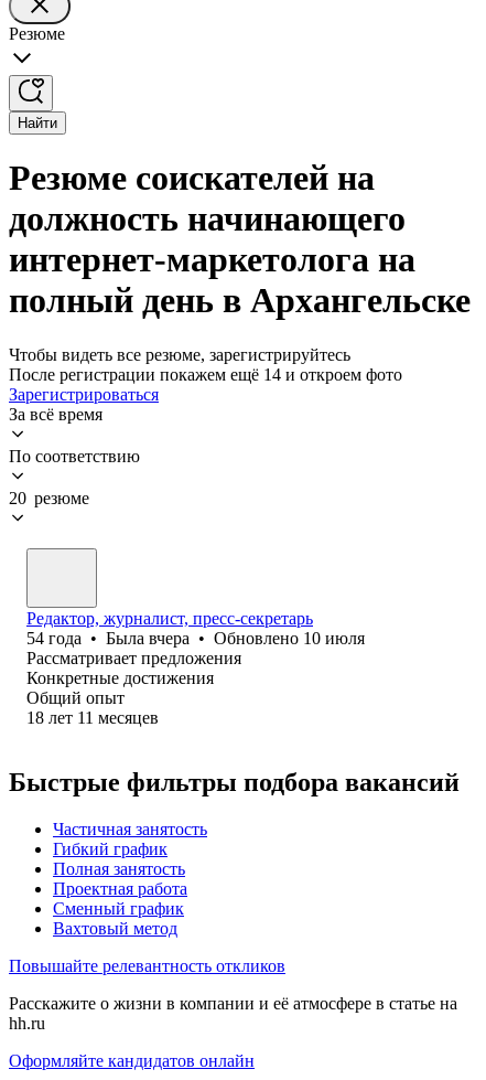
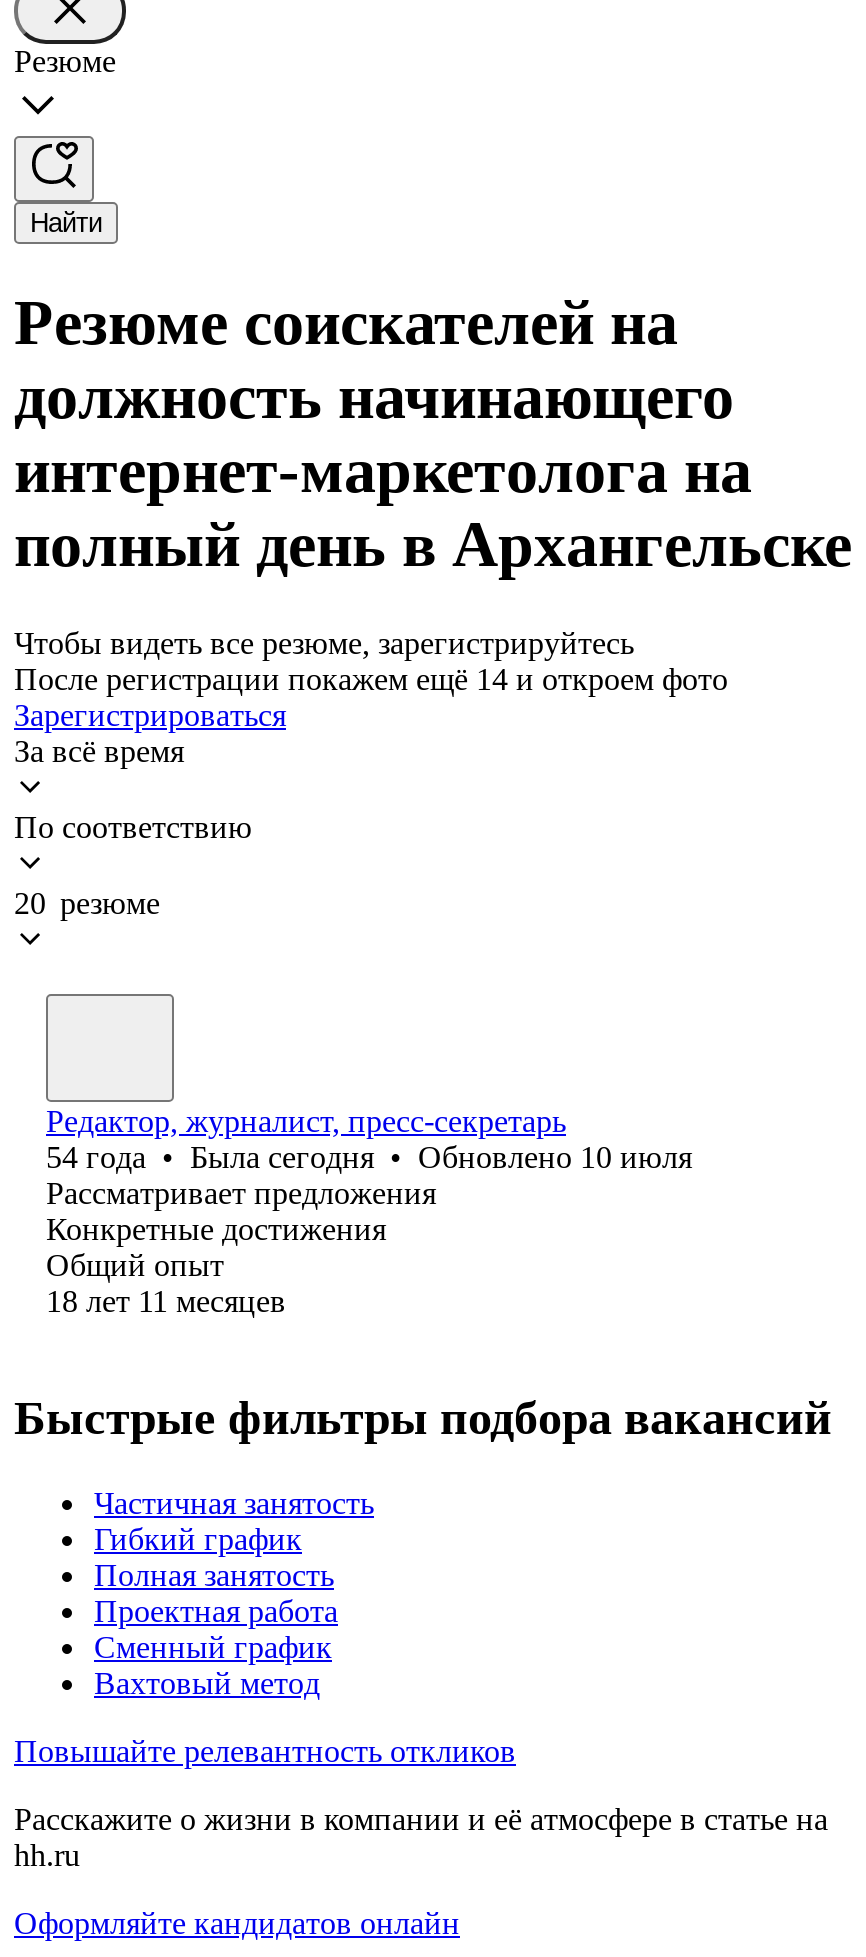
[26,629,365,647] 54 года • Была вчера • Обновлено 10 июля -> [46,1140,692,1174] 54 года • Была сегодня • Обновлено 10 июля

